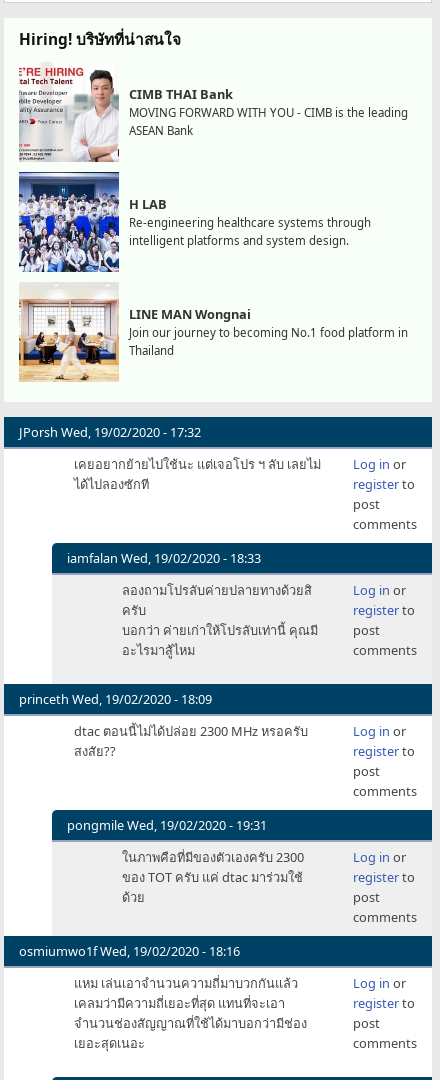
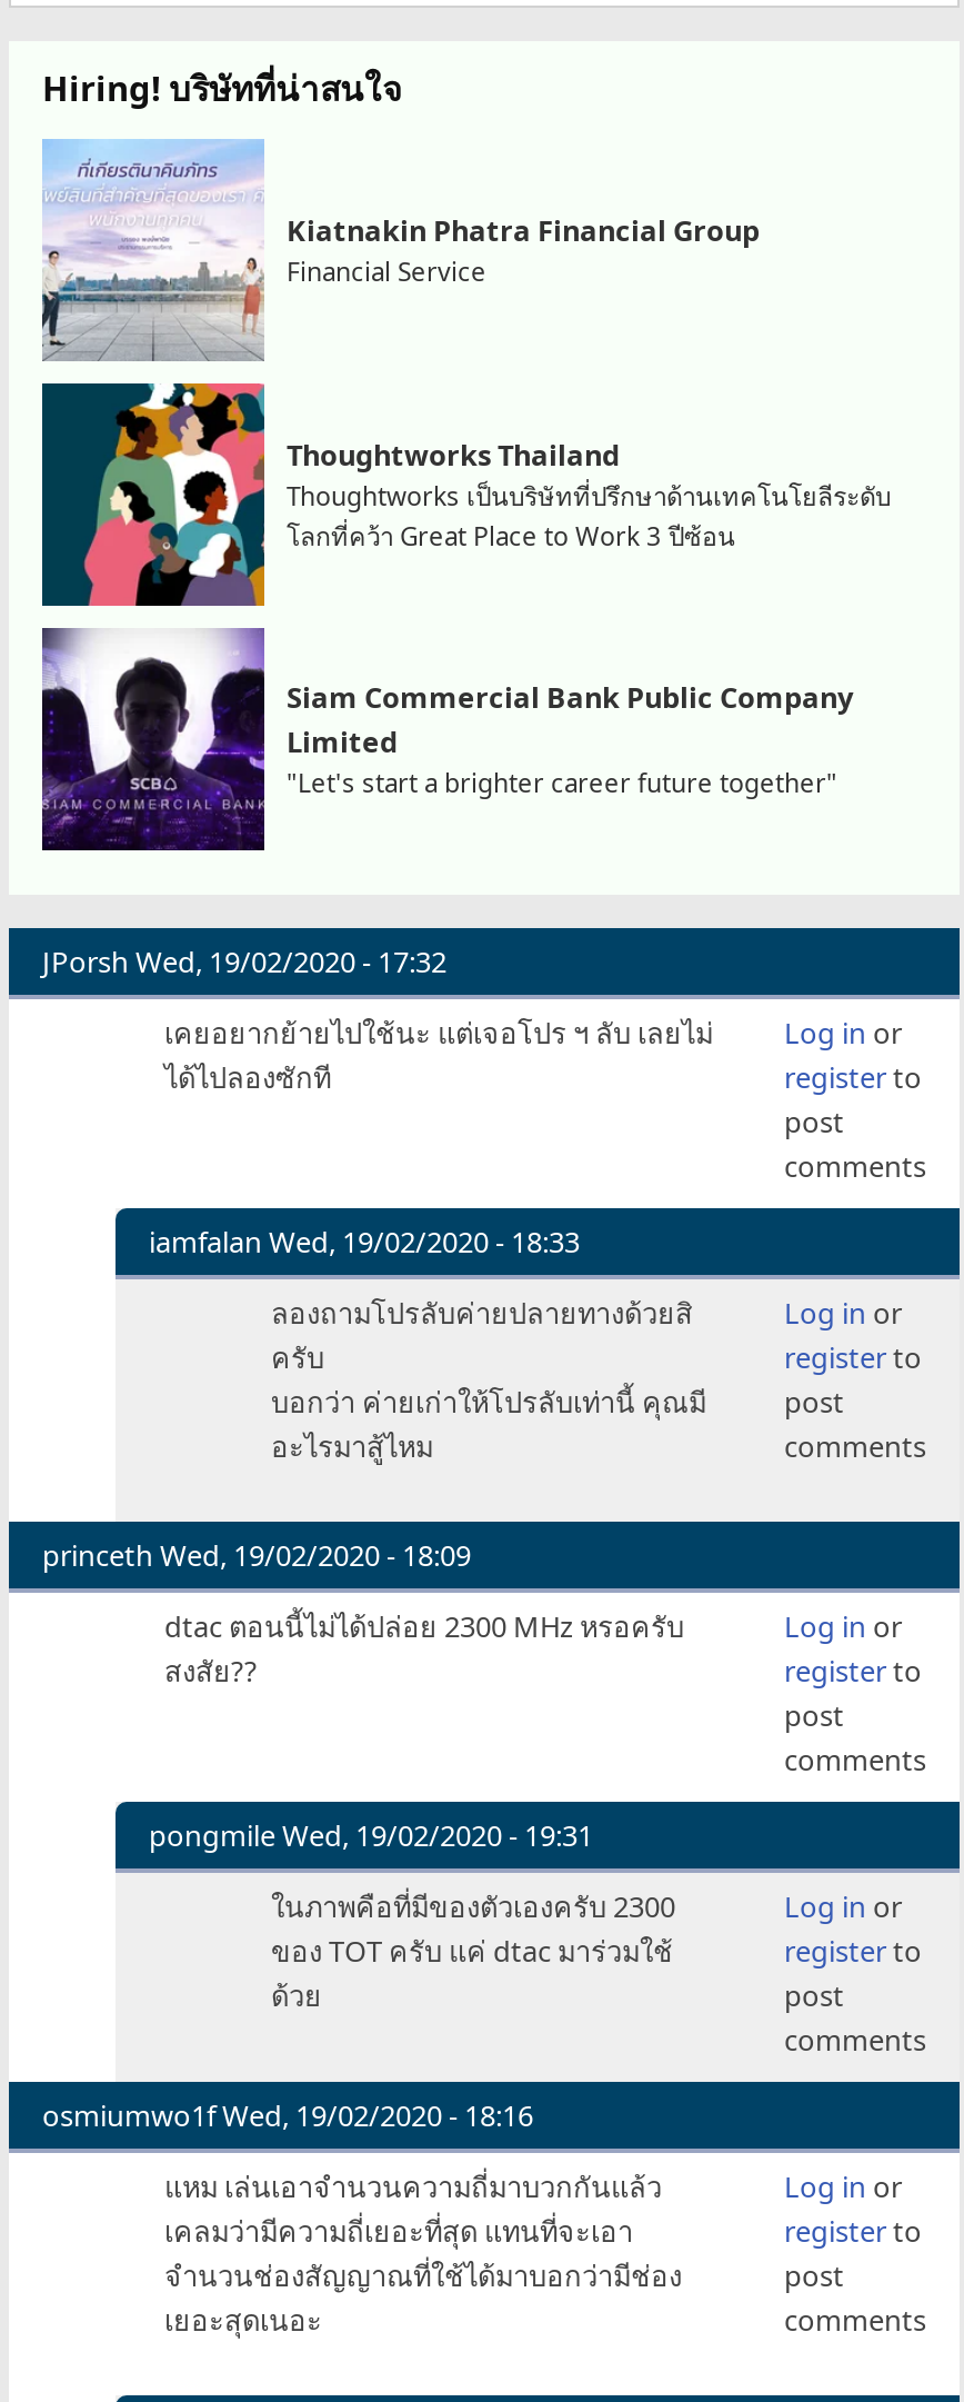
[18,62,408,162] [image] | CIMB THAI Bank | MOVING FORWARD WITH YOU - CIMB is the leading | ASEAN Bank -> [42,139,760,361] [image] | Kiatnakin Phatra Financial Group | Financial Service
[19,171,371,273] [image] | H LAB | Re-engineering healthcare systems through | intelligent platforms and system design. -> [40,381,891,608] [image] | Thoughtworks Thailand | Thoughtworks เป็นบริษัทที่ปรึกษาด้านเทคโนโยลีระดับ | โลกที่คว้า Great Place to Work 3 ปีซ้อน
[18,282,408,382] [image] | LINE MAN Wongnai | Join our journey to becoming No.1 food platform in | Thailand -> [40,626,853,853] [image] | Siam Commercial Bank Public Company | Limited | "Let's start a brighter career future together"

